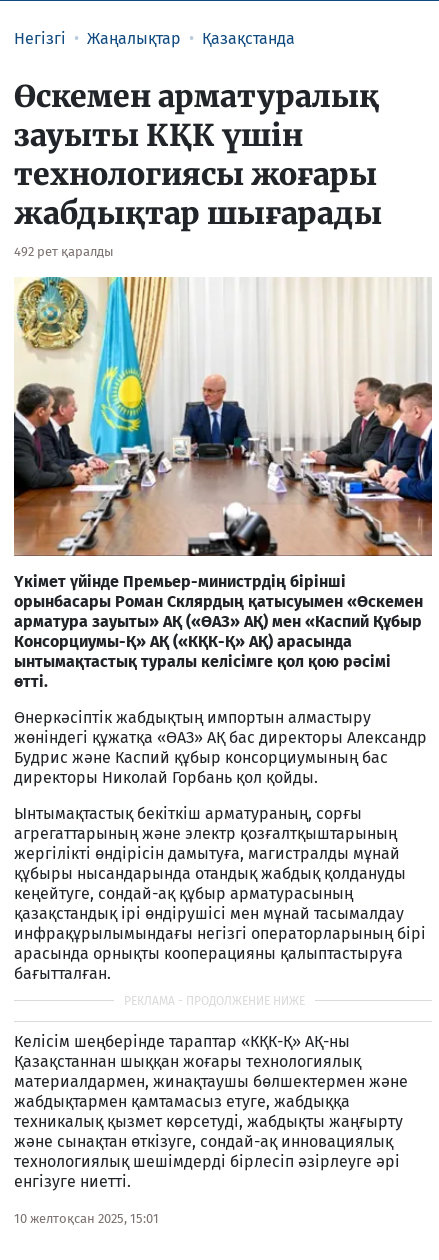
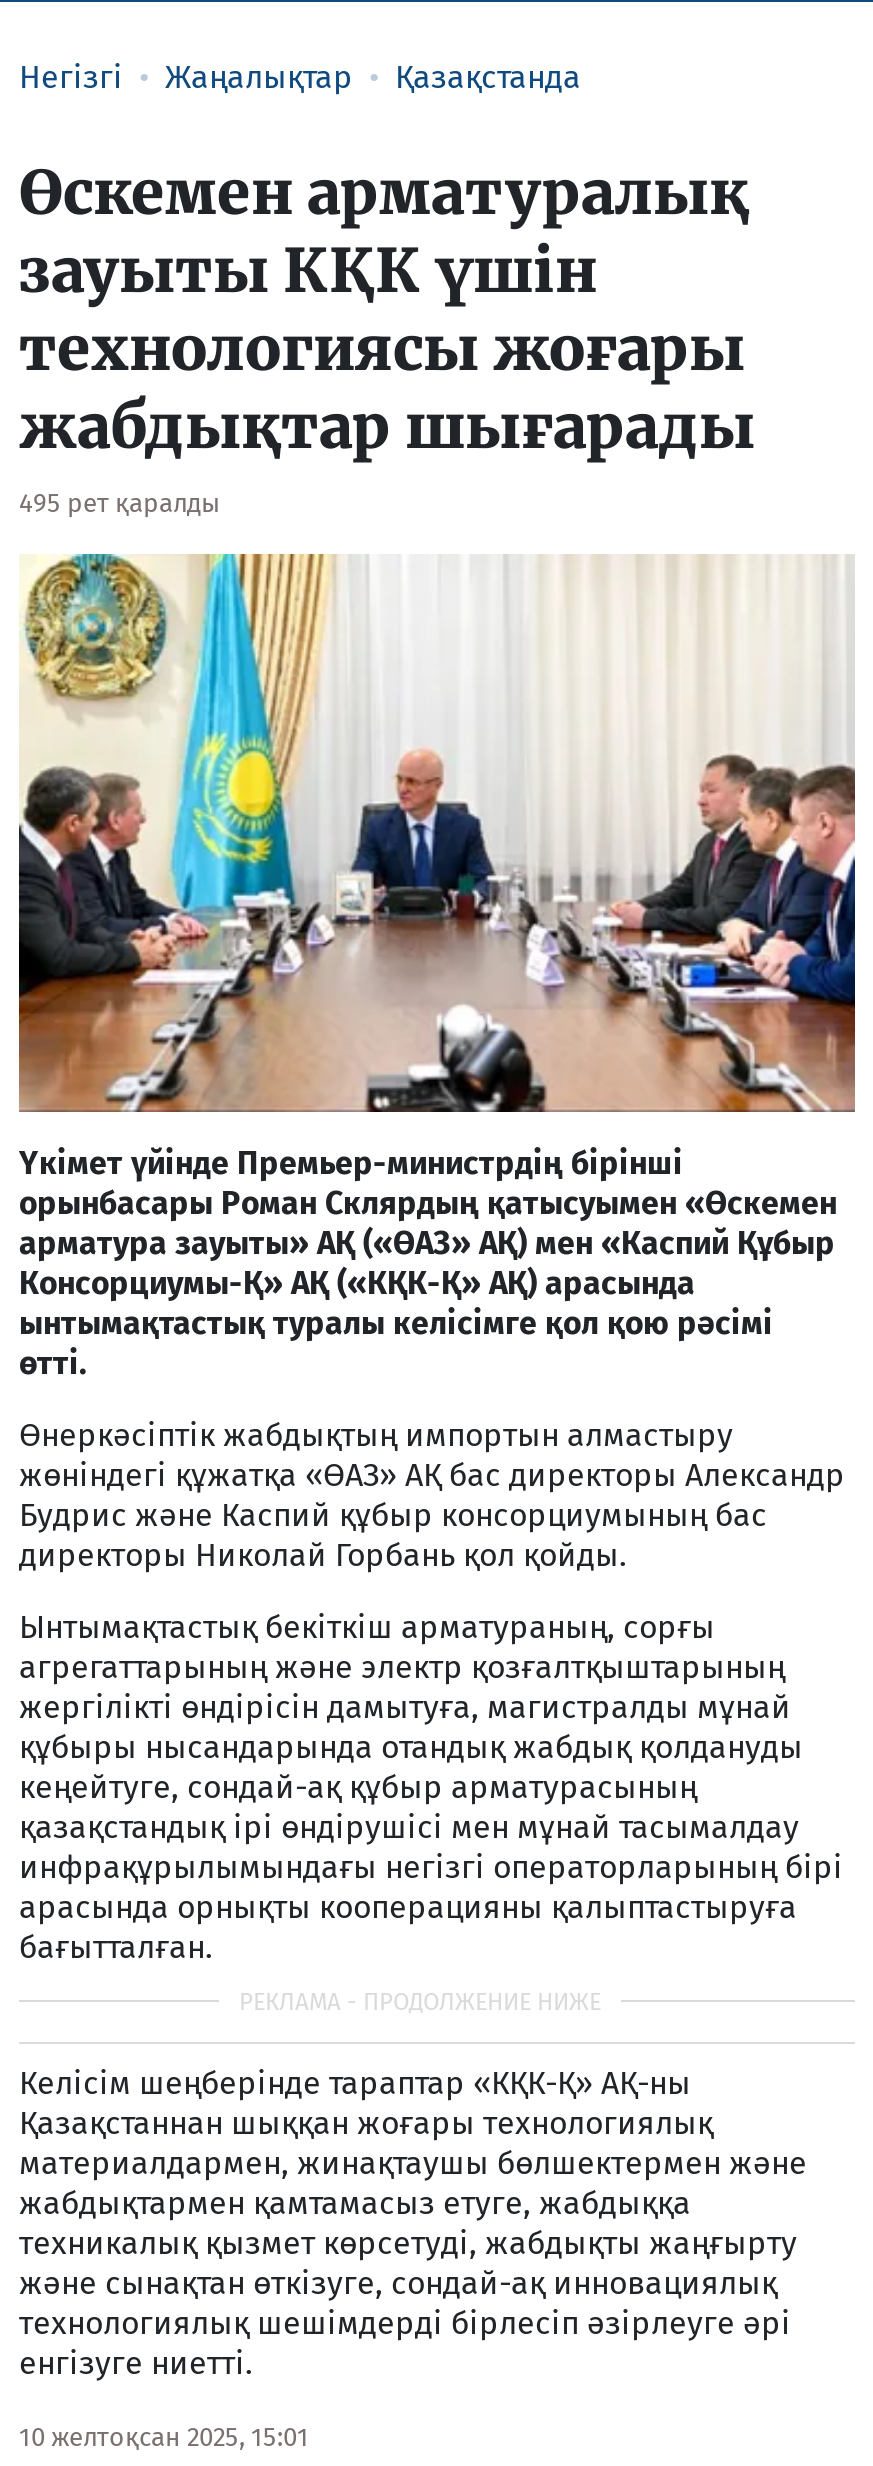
[14,244,114,259] 492 рет қаралды -> [19,487,221,517] 495 рет қаралды

